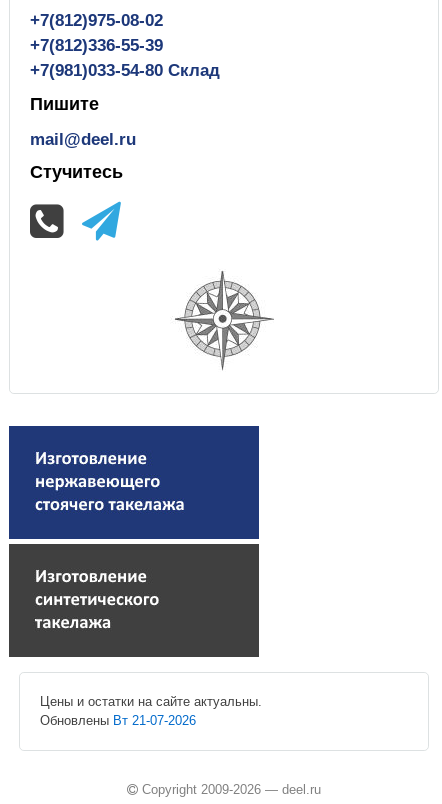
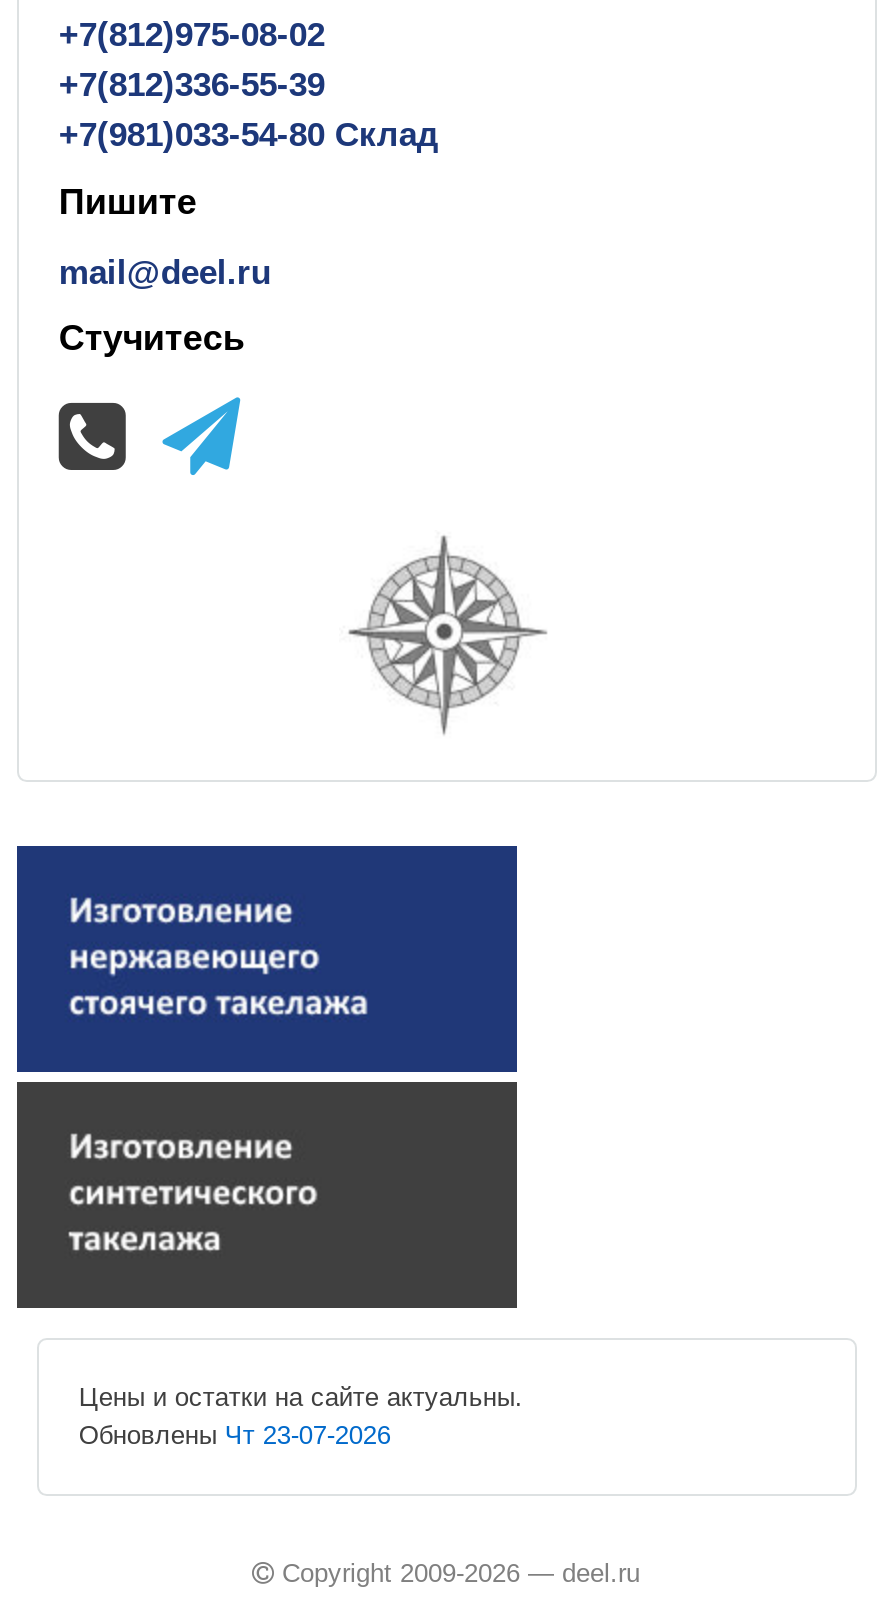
[40,713,196,728] Обновлены Вт 21-07-2026 -> [79,1421,391,1451] Обновлены Чт 23-07-2026

